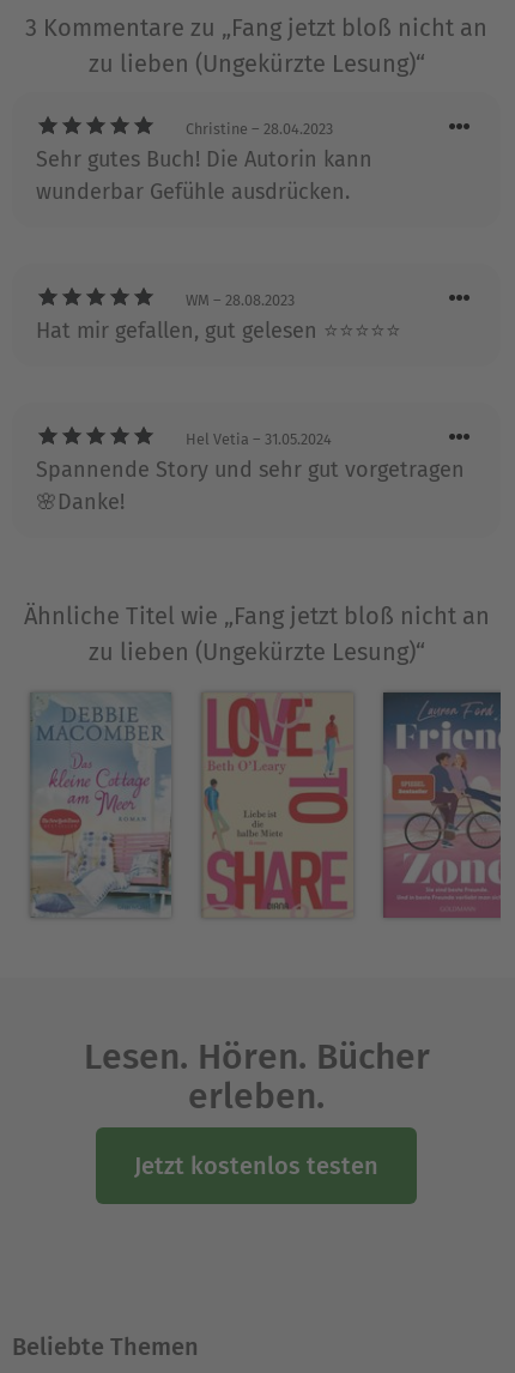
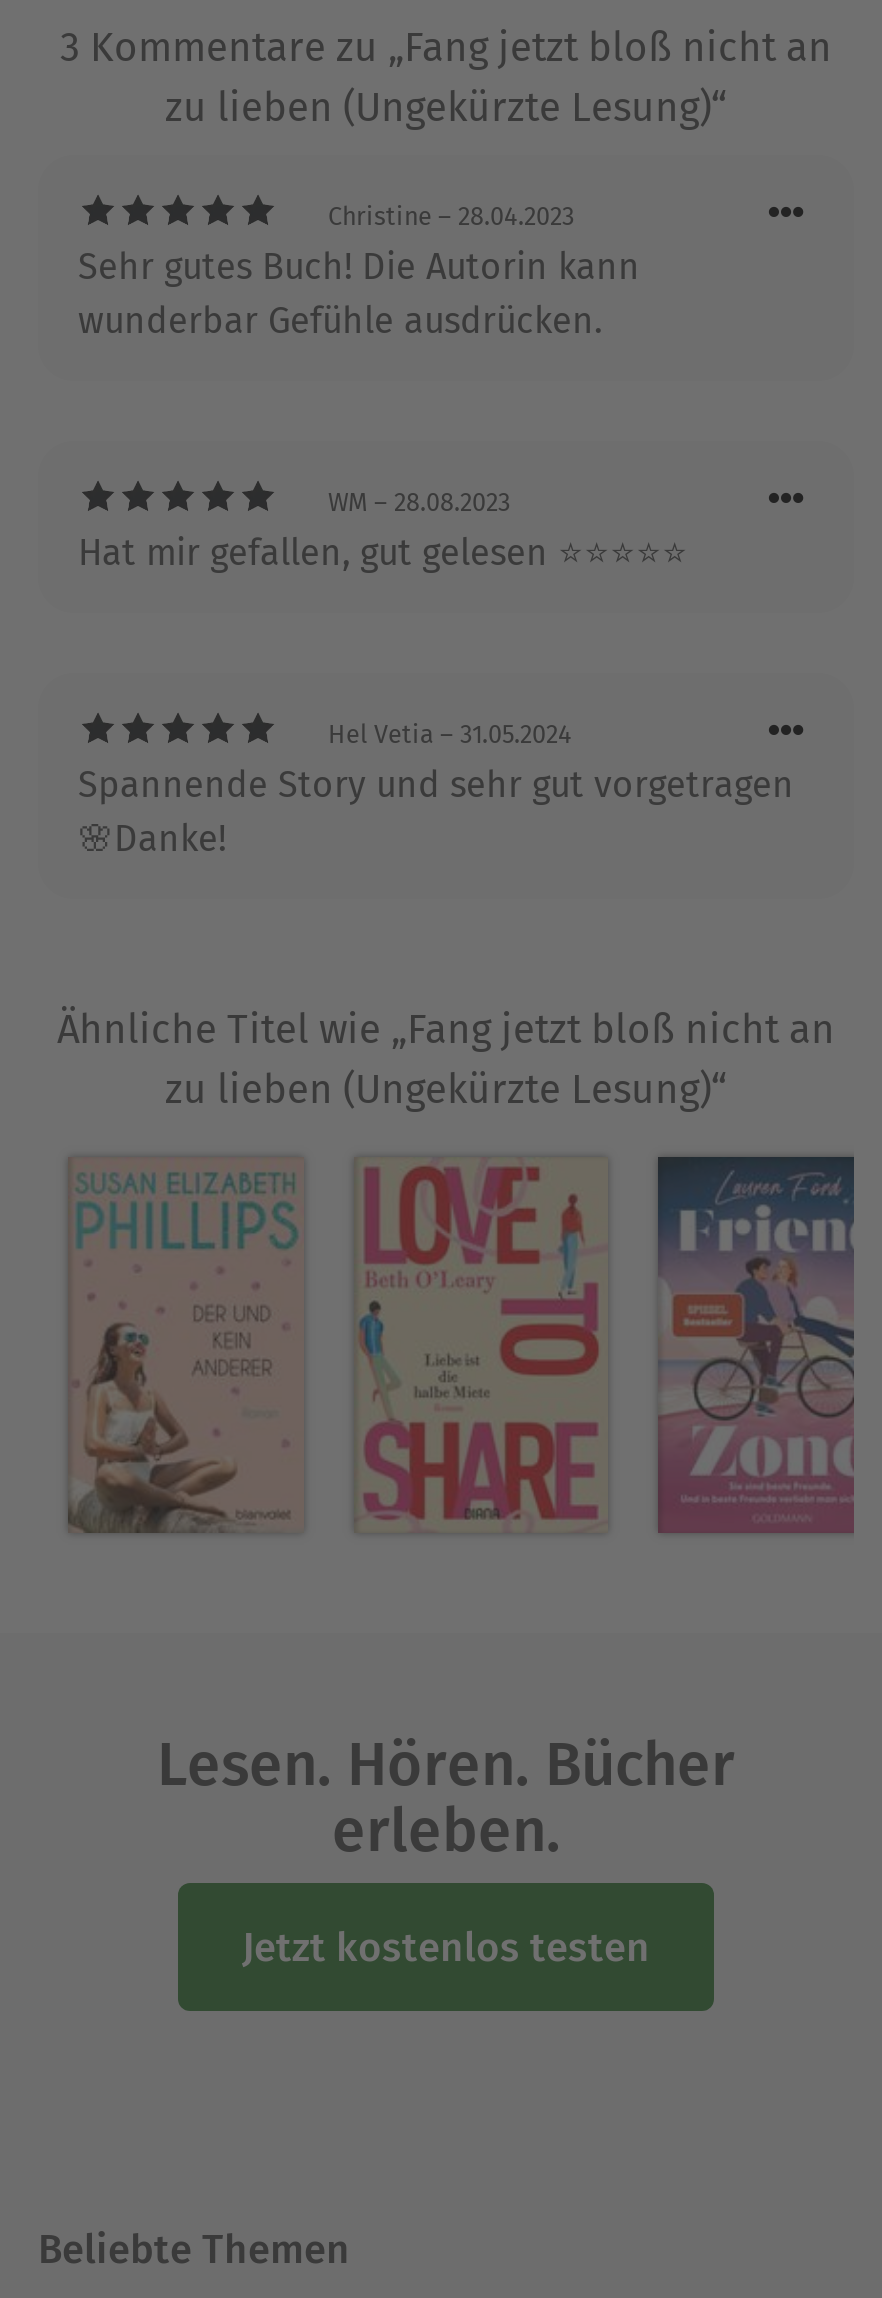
[30,692,172,918] [image] -> [66,1159,304,1535] [image]

